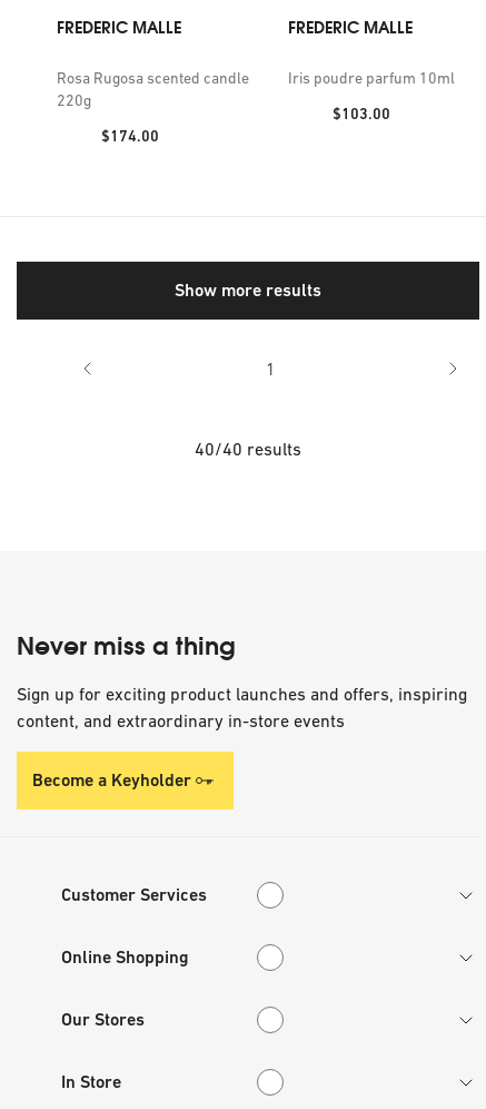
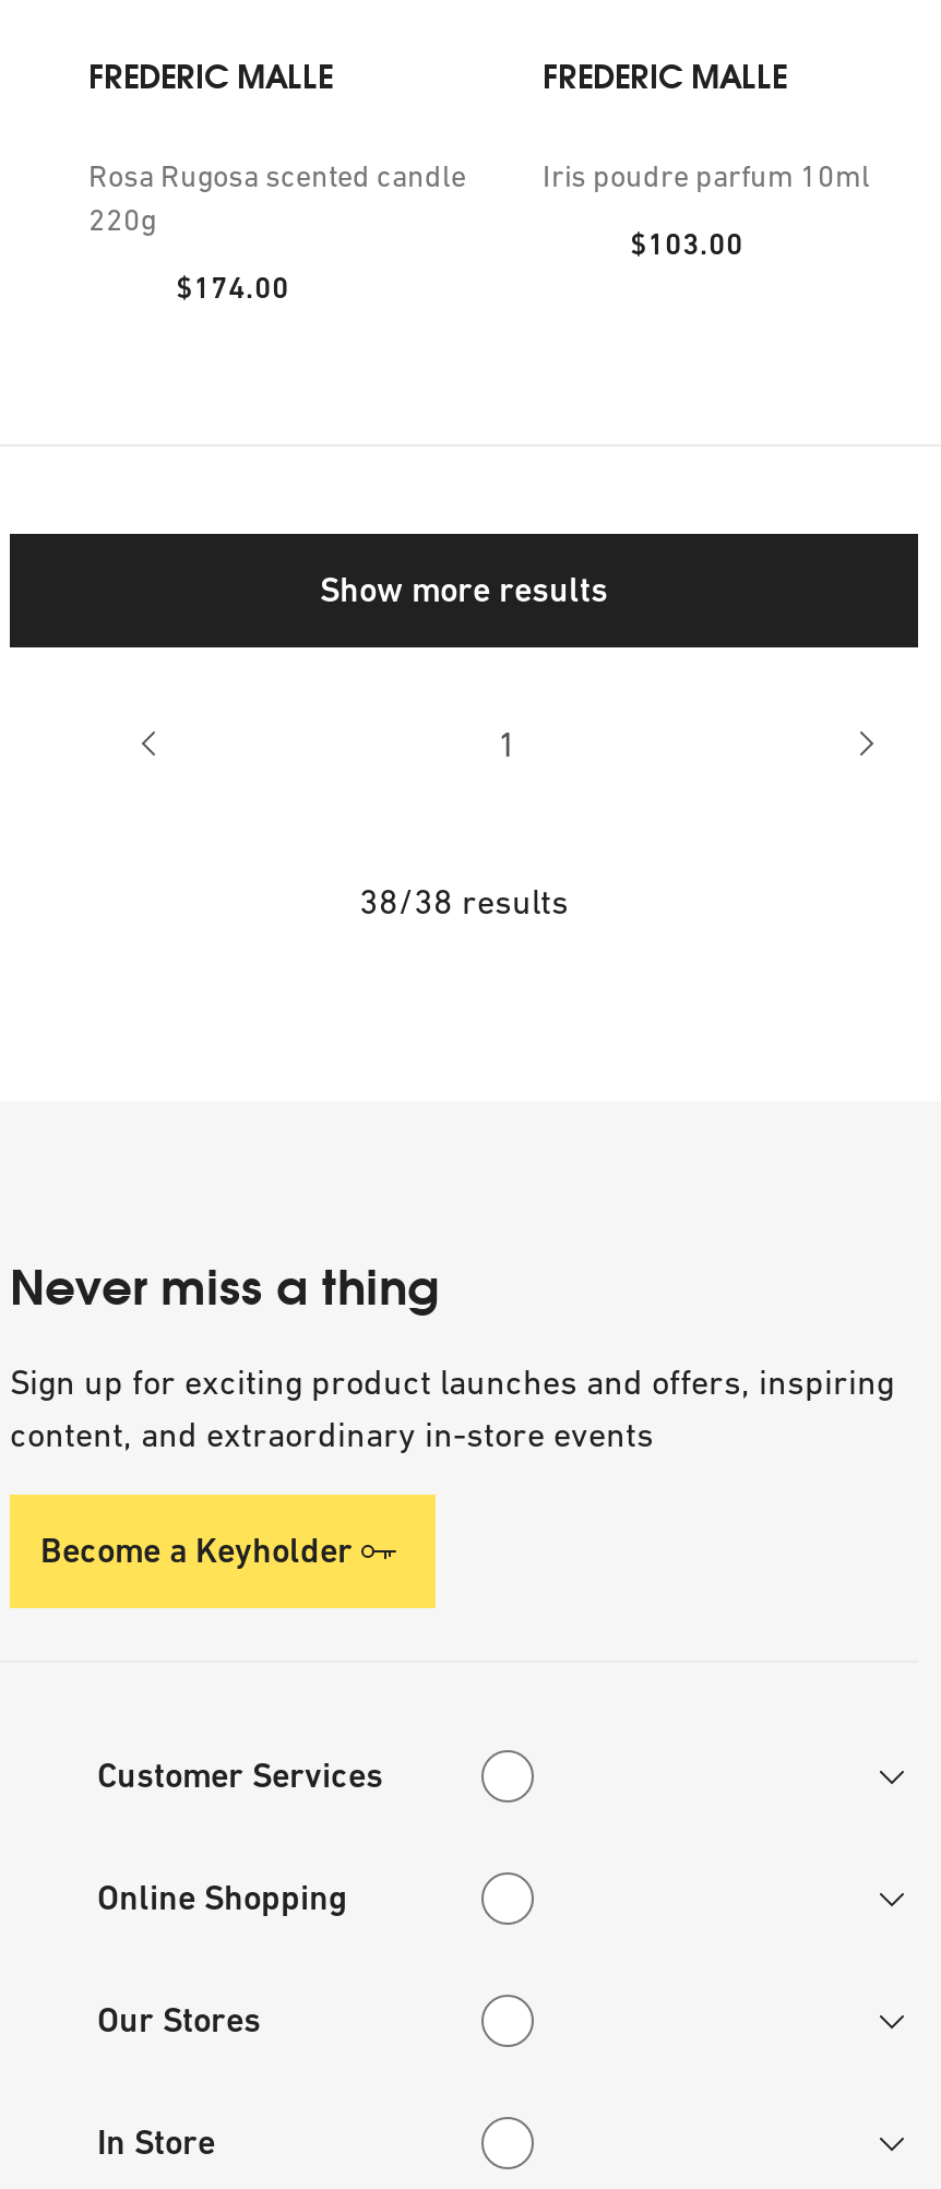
[195,439,301,459] 40/40 results -> [359,881,569,920] 38/38 results

